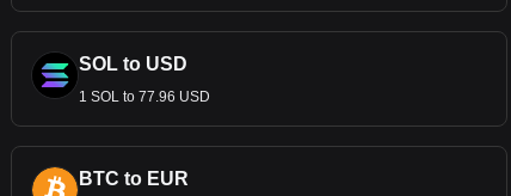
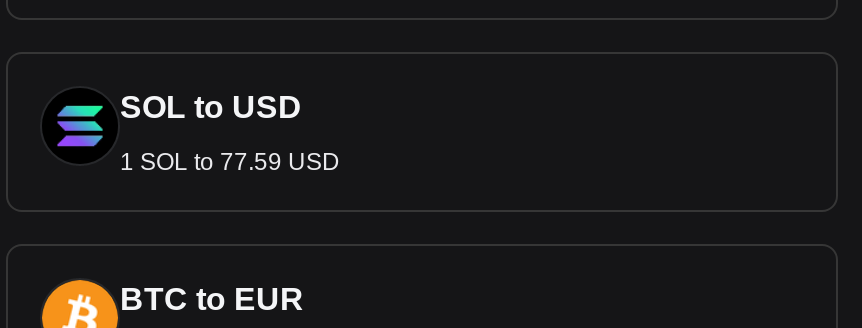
[79,88,210,105] 1 SOL to 77.96 USD -> [120,148,340,176] 1 SOL to 77.59 USD

